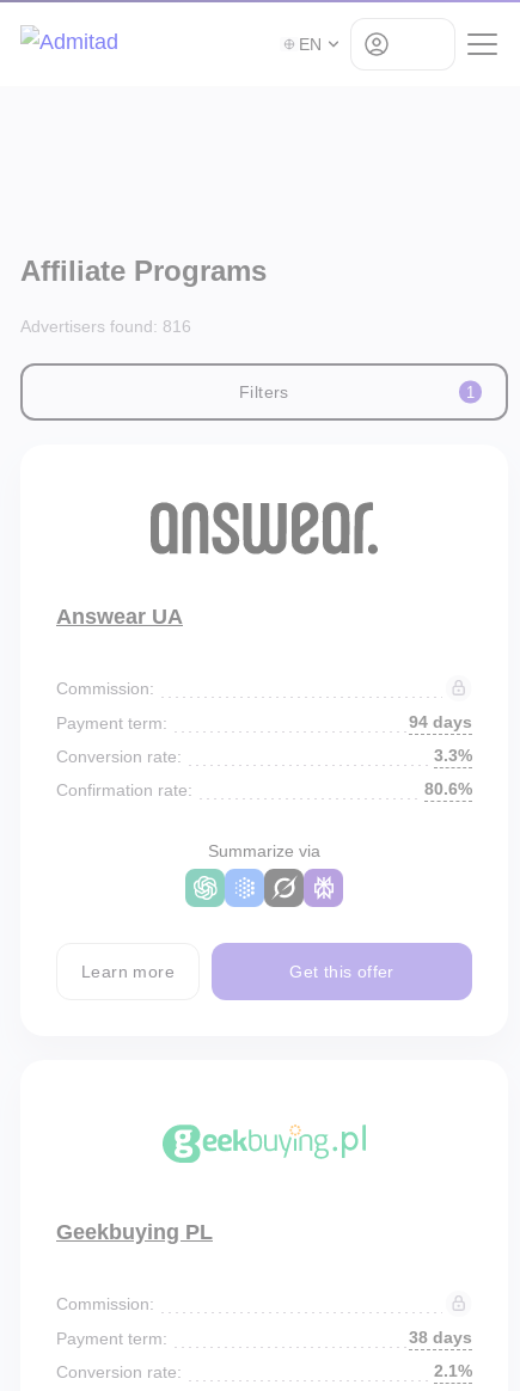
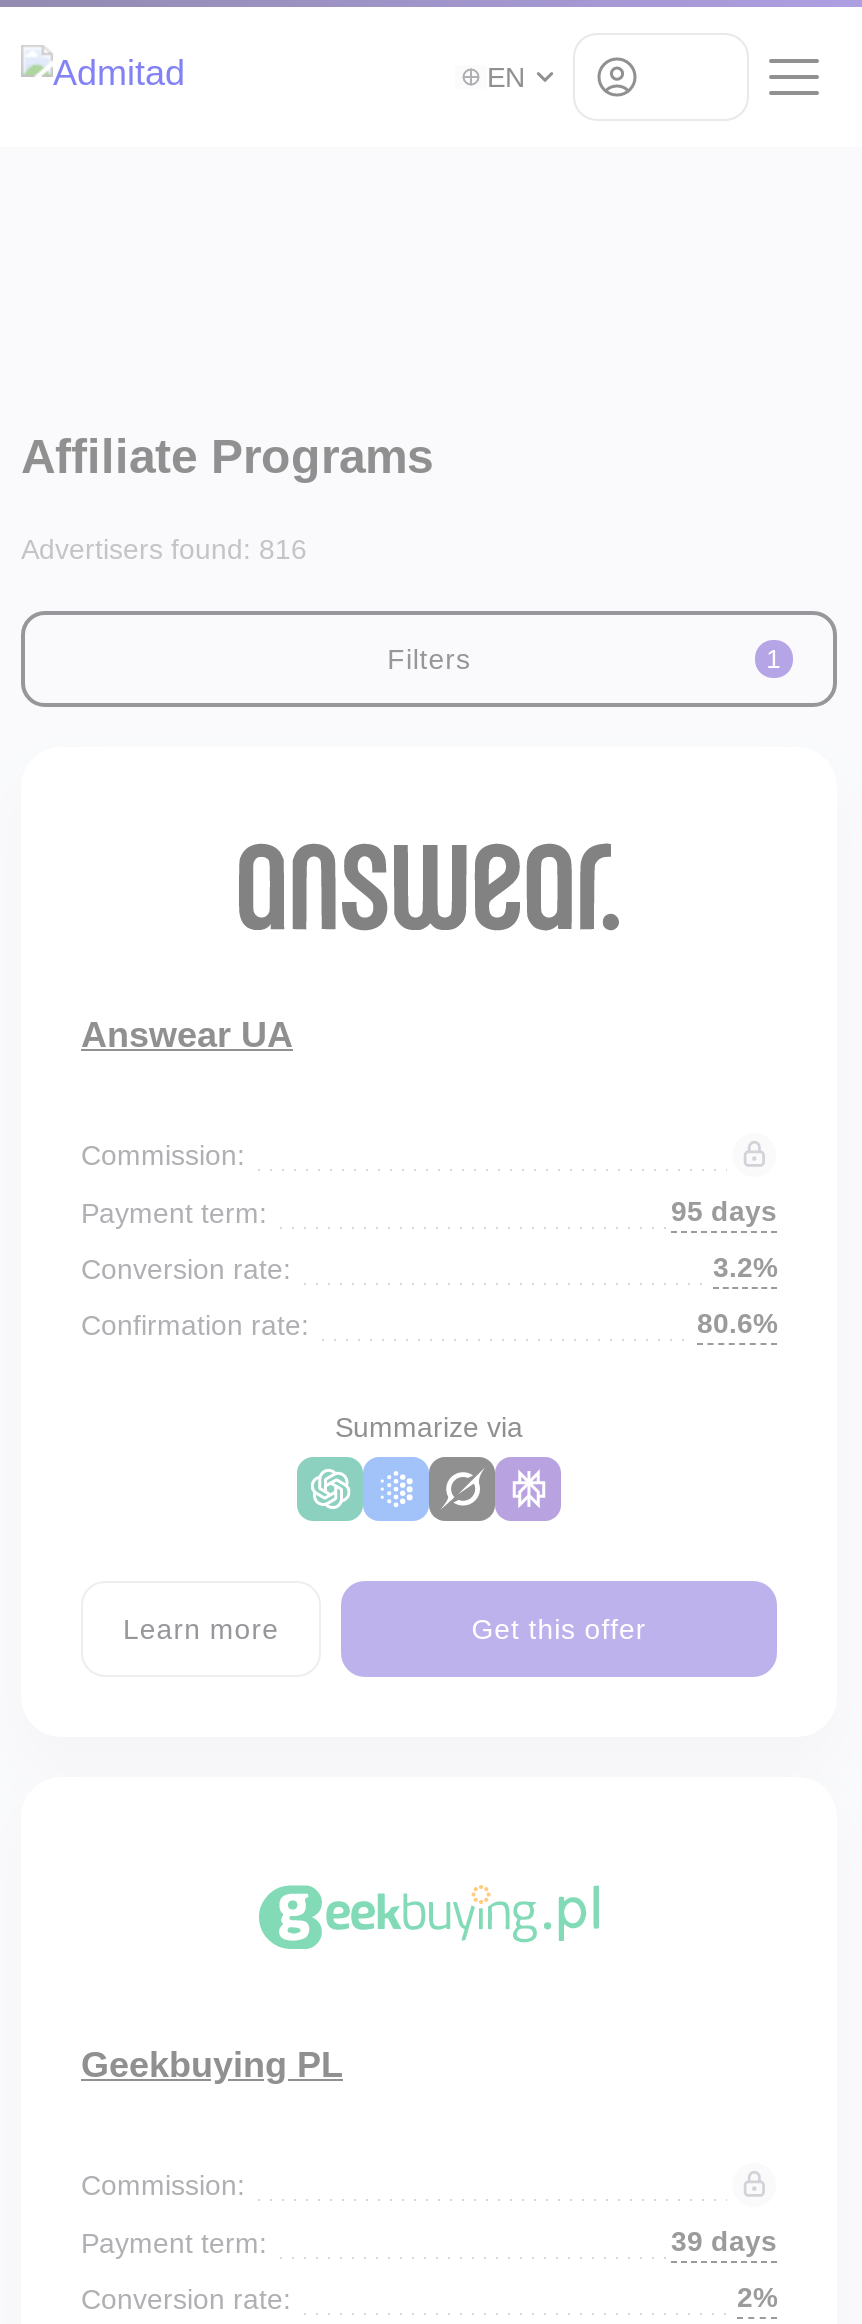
[409,712,472,731] 94 days -> [671,1195,777,1227] 95 days
[434,746,472,765] 3.3% -> [713,1251,777,1283] 3.2%
[409,1328,472,1347] 38 days -> [671,2225,777,2257] 39 days
[434,1361,472,1380] 2.1% -> [737,2281,777,2313] 2%

